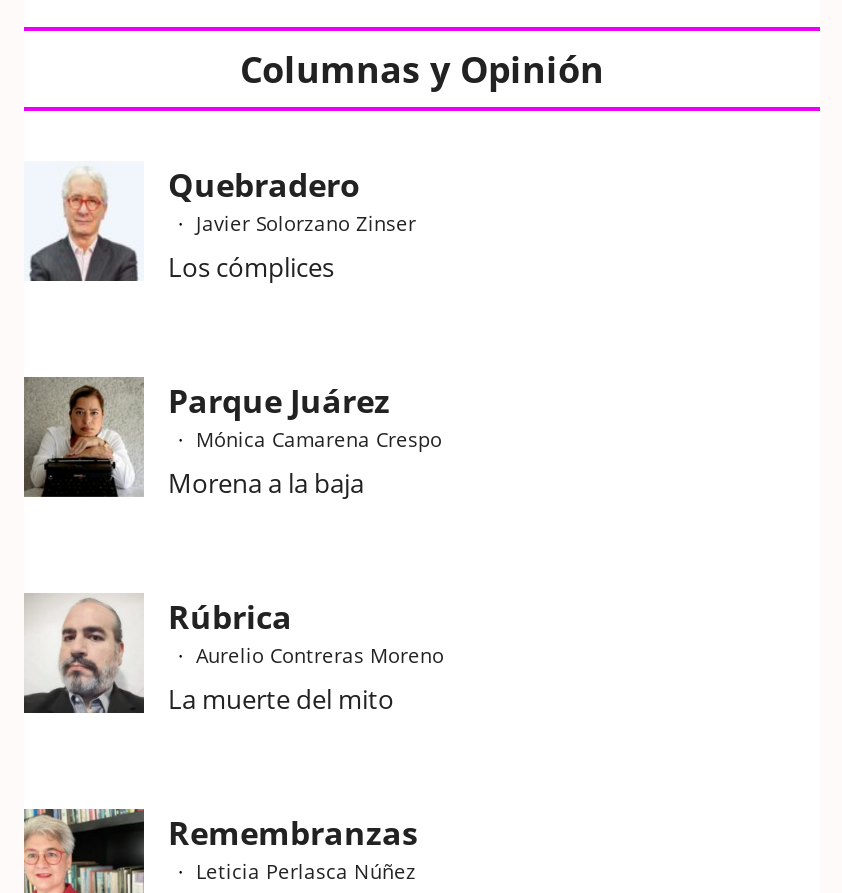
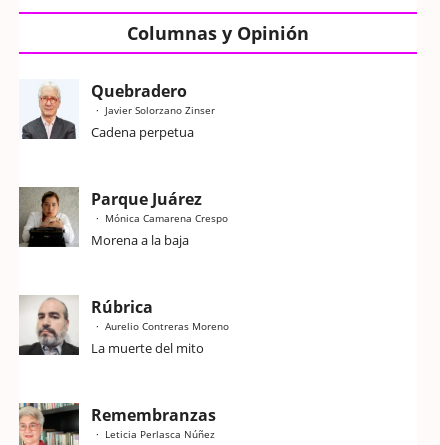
[168,250,334,286] Los cómplices -> [91,123,194,141] Cadena perpetua

